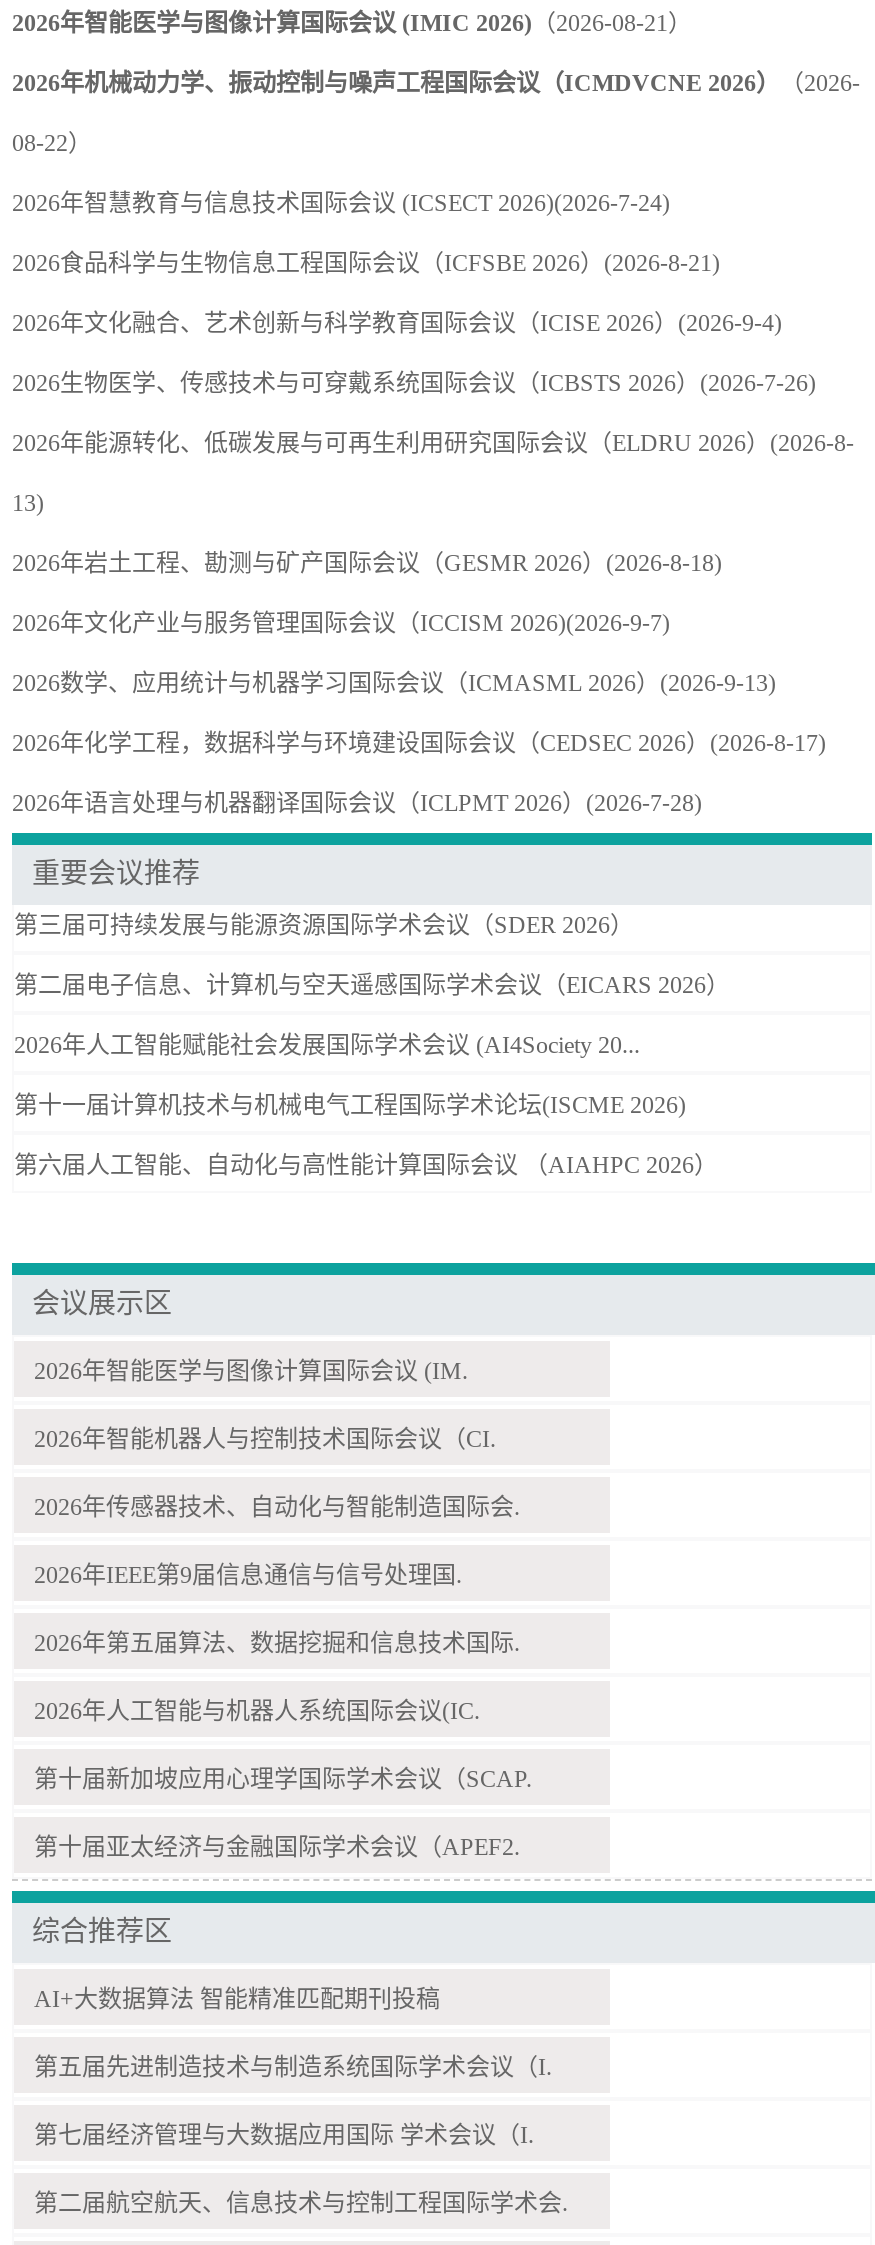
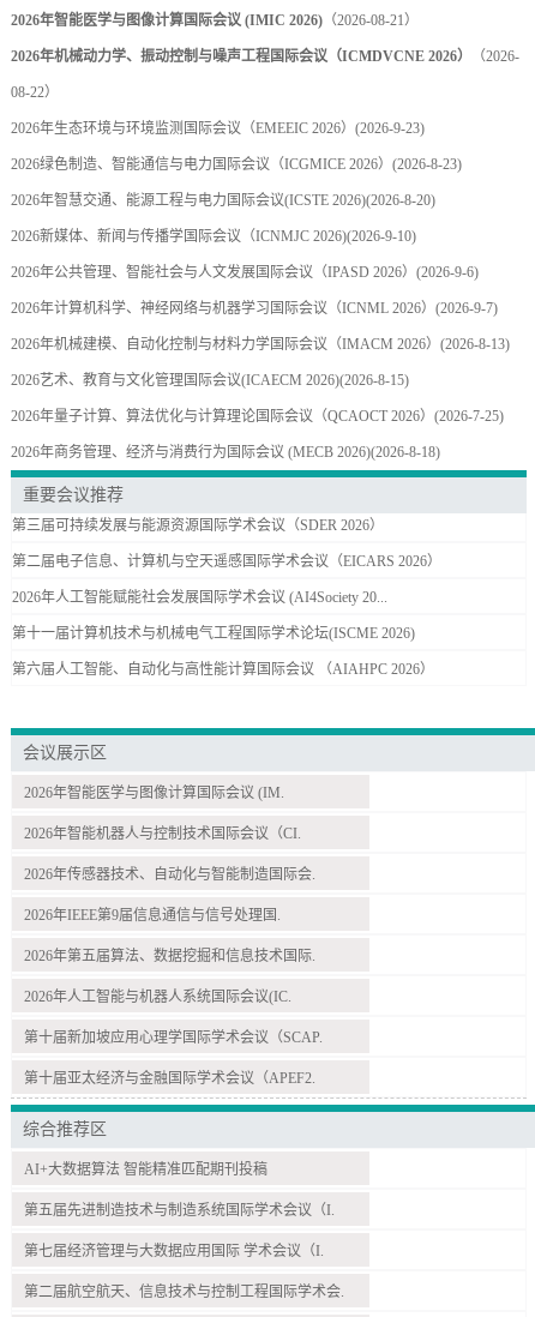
[12,189,854,817] 2026年智慧教育与信息技术国际会议 (ICSECT 2026)(2026-7-24) | 2026食品科学与生物信息工程国际会议（ICFSBE 2026）(2026-8-21) | 2026年文化融合、艺术创新与科学教育国际会议（ICISE 2026）(2026-9-4) | 2026生物医学、传感技术与可穿戴系统国际会议（ICBSTS 2026）(2026-7-26) | 2026年能源转化、低碳发展与可再生利用研究国际会议（ELDRU 2026）(2026-8- | 13) | 2026年岩土工程、勘测与矿产国际会议（GESMR 2026）(2026-8-18) | 2026年文化产业与服务管理国际会议（ICCISM 2026)(2026-9-7) | 2026数学、应用统计与机器学习国际会议（ICMASML 2026）(2026-9-13) | 2026年化学工程，数据科学与环境建设国际会议（CEDSEC 2026）(2026-8-17) | 2026年语言处理与机器翻译国际会议（ICLPMT 2026）(2026-7-28) -> [11,120,510,460] 2026年生态环境与环境监测国际会议（EMEEIC 2026）(2026-9-23) | 2026绿色制造、智能通信与电力国际会议（ICGMICE 2026）(2026-8-23) | 2026年智慧交通、能源工程与电力国际会议(ICSTE 2026)(2026-8-20) | 2026新媒体、新闻与传播学国际会议（ICNMJC 2026)(2026-9-10) | 2026年公共管理、智能社会与人文发展国际会议（IPASD 2026）(2026-9-6) | 2026年计算机科学、神经网络与机器学习国际会议（ICNML 2026）(2026-9-7) | 2026年机械建模、自动化控制与材料力学国际会议（IMACM 2026）(2026-8-13) | 2026艺术、教育与文化管理国际会议(ICAECM 2026)(2026-8-15) | 2026年量子计算、算法优化与计算理论国际会议（QCAOCT 2026）(2026-7-25) | 2026年商务管理、经济与消费行为国际会议 (MECB 2026)(2026-8-18)

